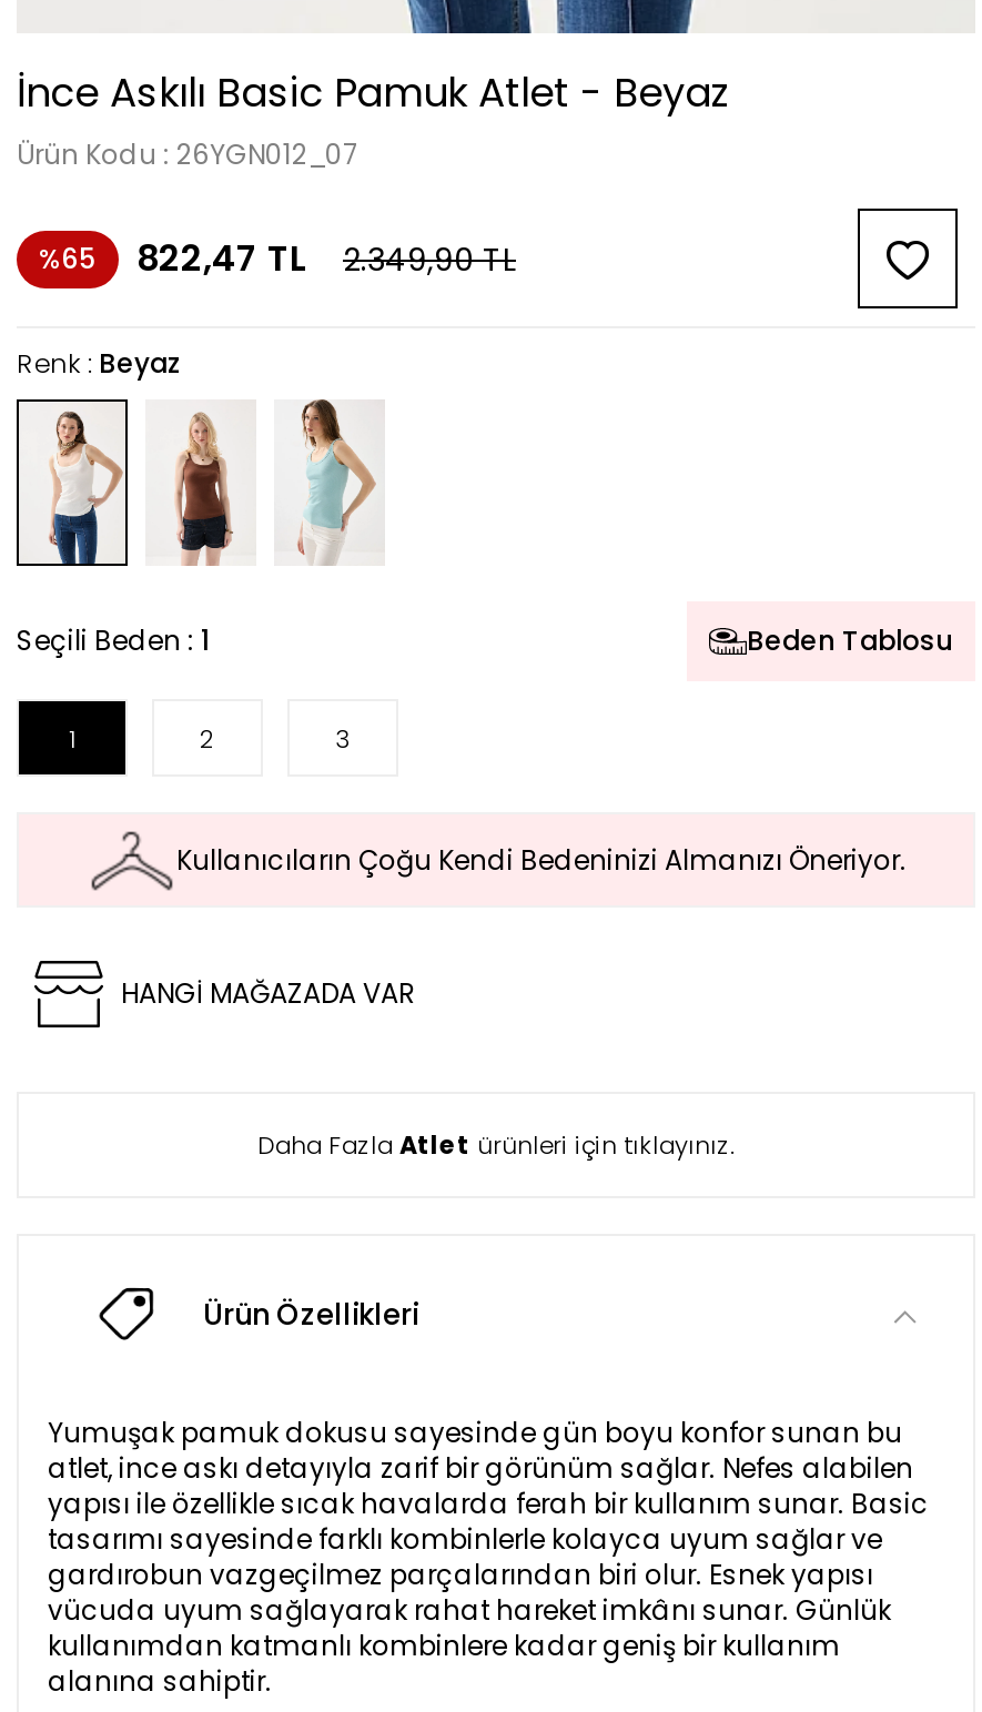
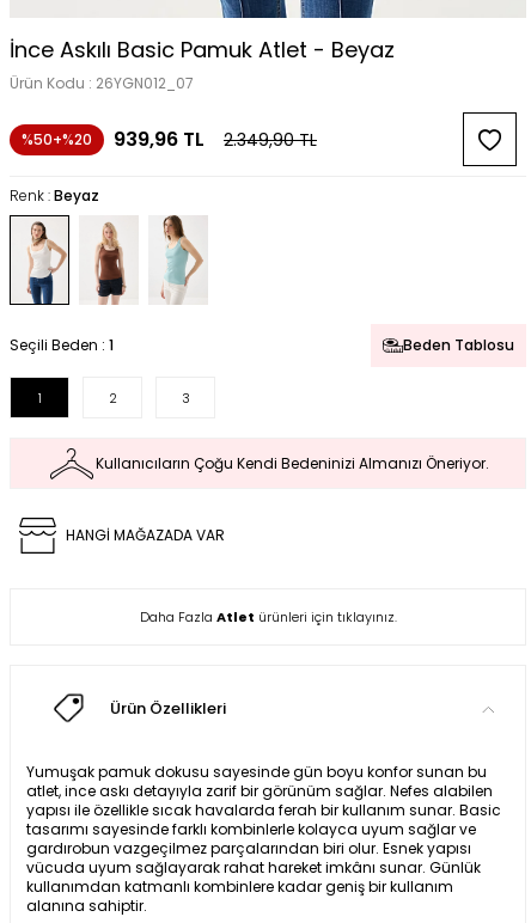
[39,239,97,276] %65 -> [22,129,92,149] %50+%20
[136,233,307,284] 822,47 TL -> [114,126,205,153] 939,96 TL

